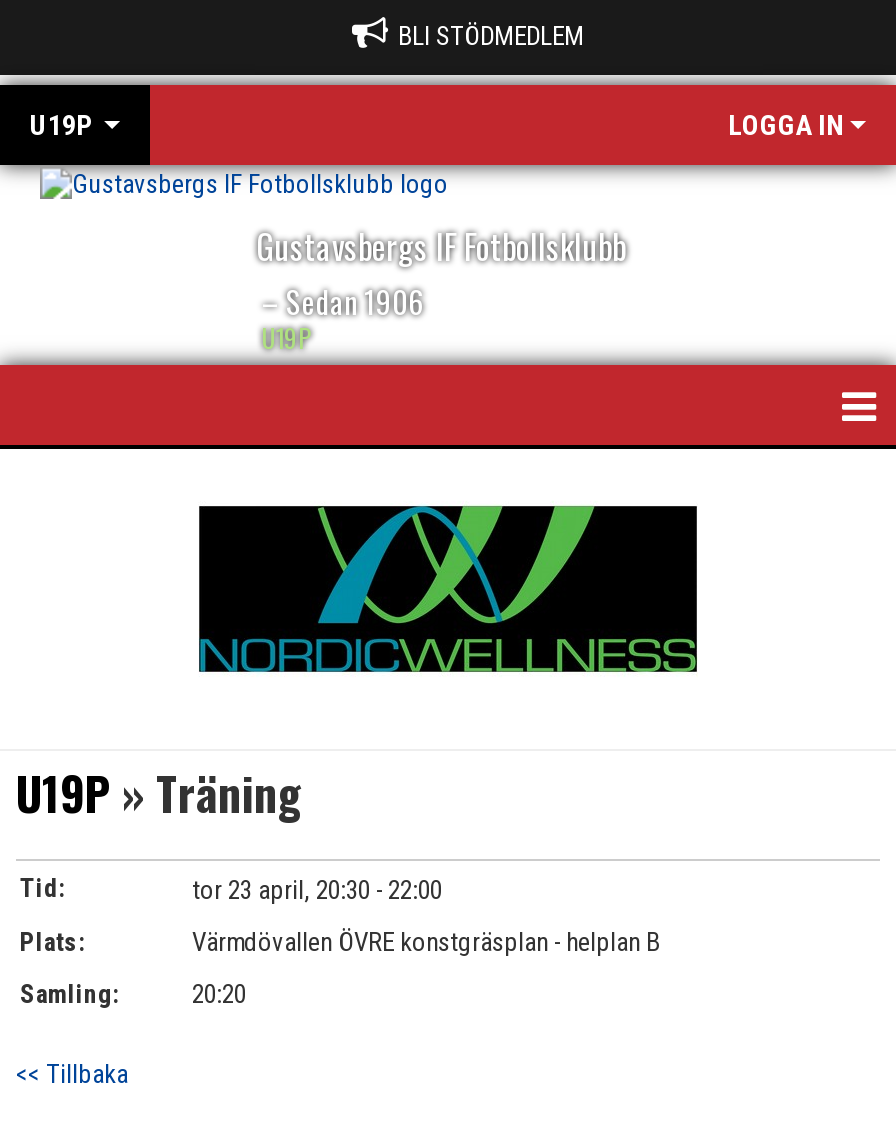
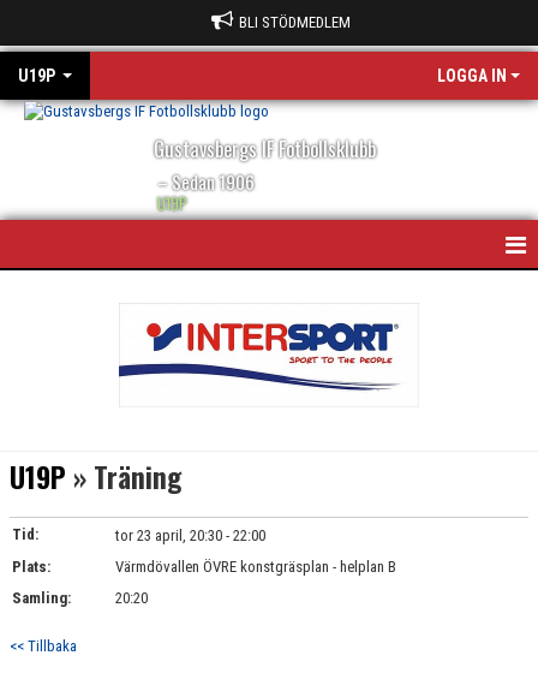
[196,503,700,675] [image] -> [119,304,419,405] [image]

